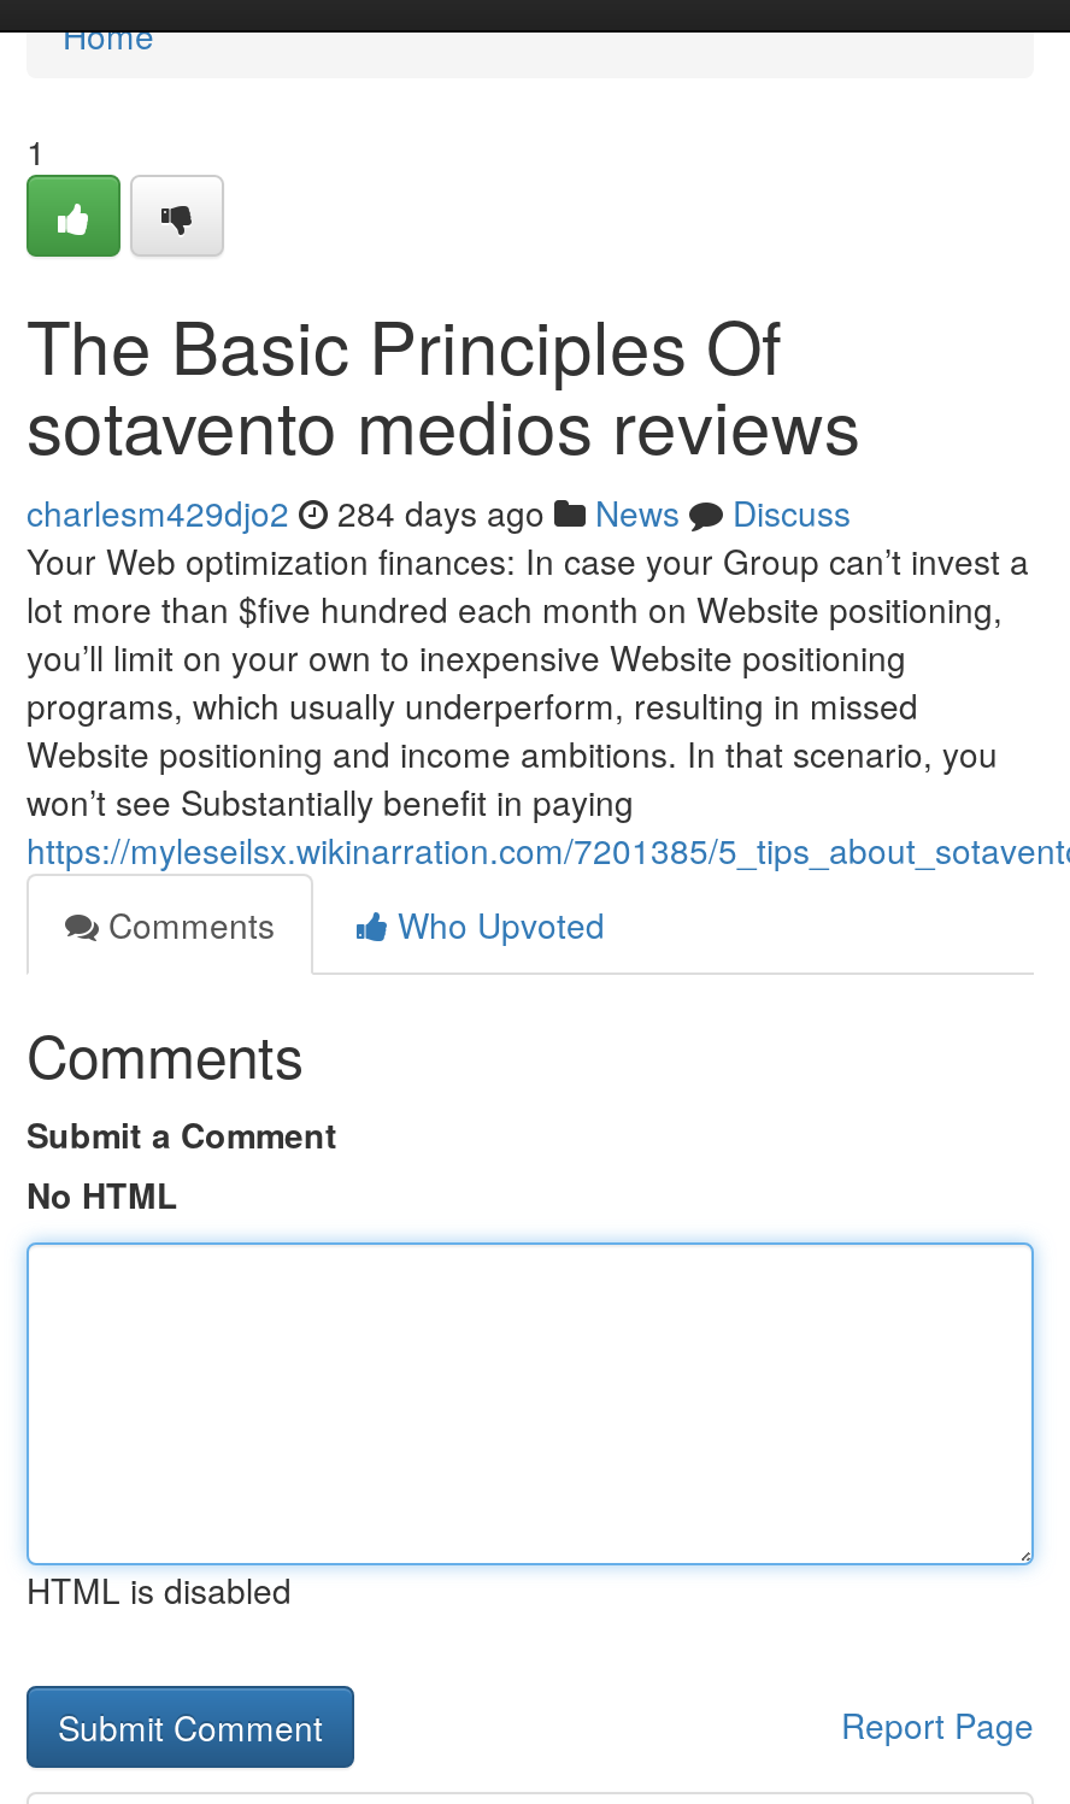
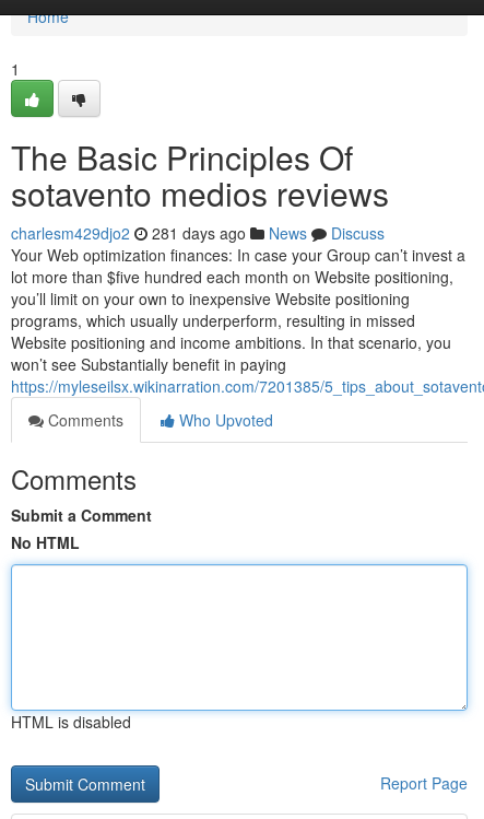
[27,488,851,536] charlesm429djo2 284 days ago News Discuss -> [11,222,385,244] charlesm429djo2 281 days ago News Discuss

